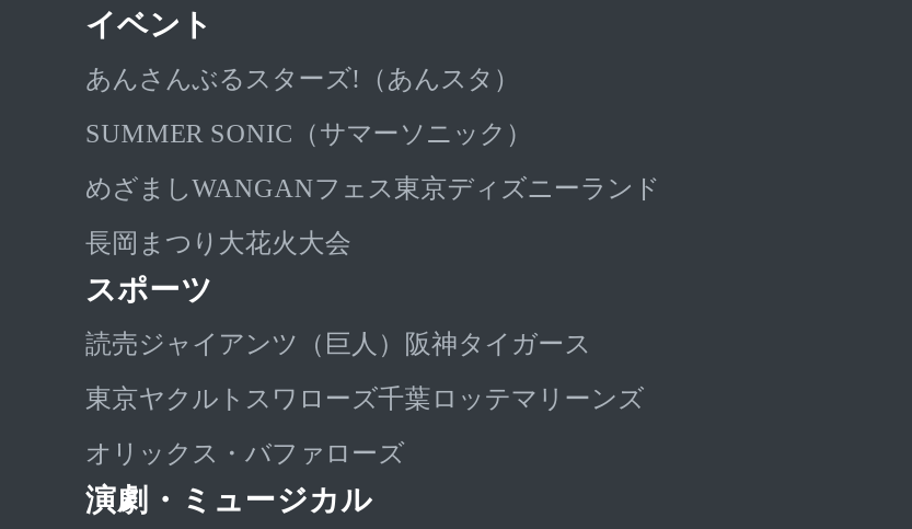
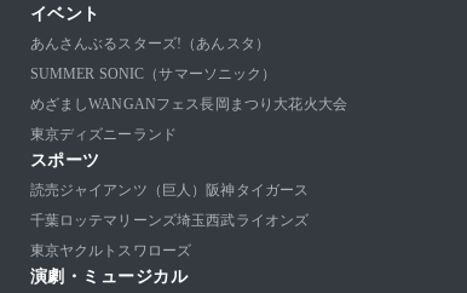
[85,173,660,204] めざましWANGANフェス東京ディズニーランド -> [30,96,347,113] めざましWANGANフェス長岡まつり大花火大会
[85,228,351,259] 長岡まつり大花火大会 -> [30,126,177,143] 東京ディズニーランド
[85,384,644,414] 東京ヤクルトスワローズ千葉ロッテマリーンズ -> [30,212,309,229] 千葉ロッテマリーンズ埼玉西武ライオンズ
[85,439,405,469] オリックス・バファローズ -> [30,242,191,259] 東京ヤクルトスワローズ

